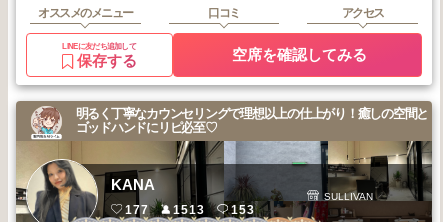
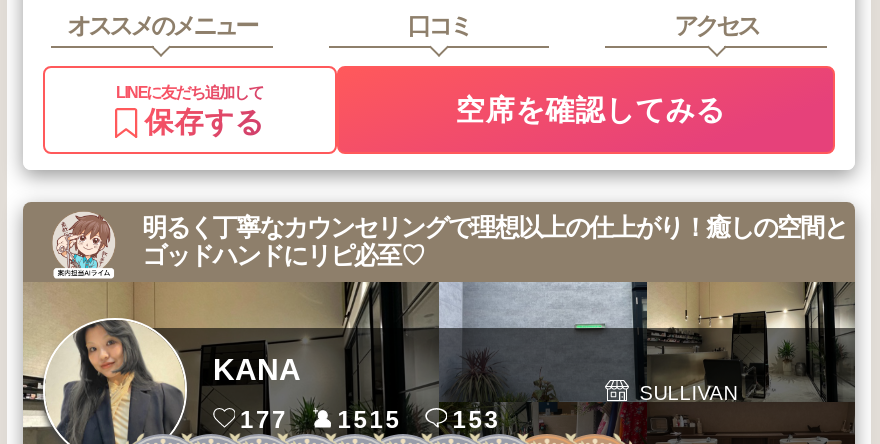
[173,203,205,217] 1513 -> [337,407,401,435] 1515

